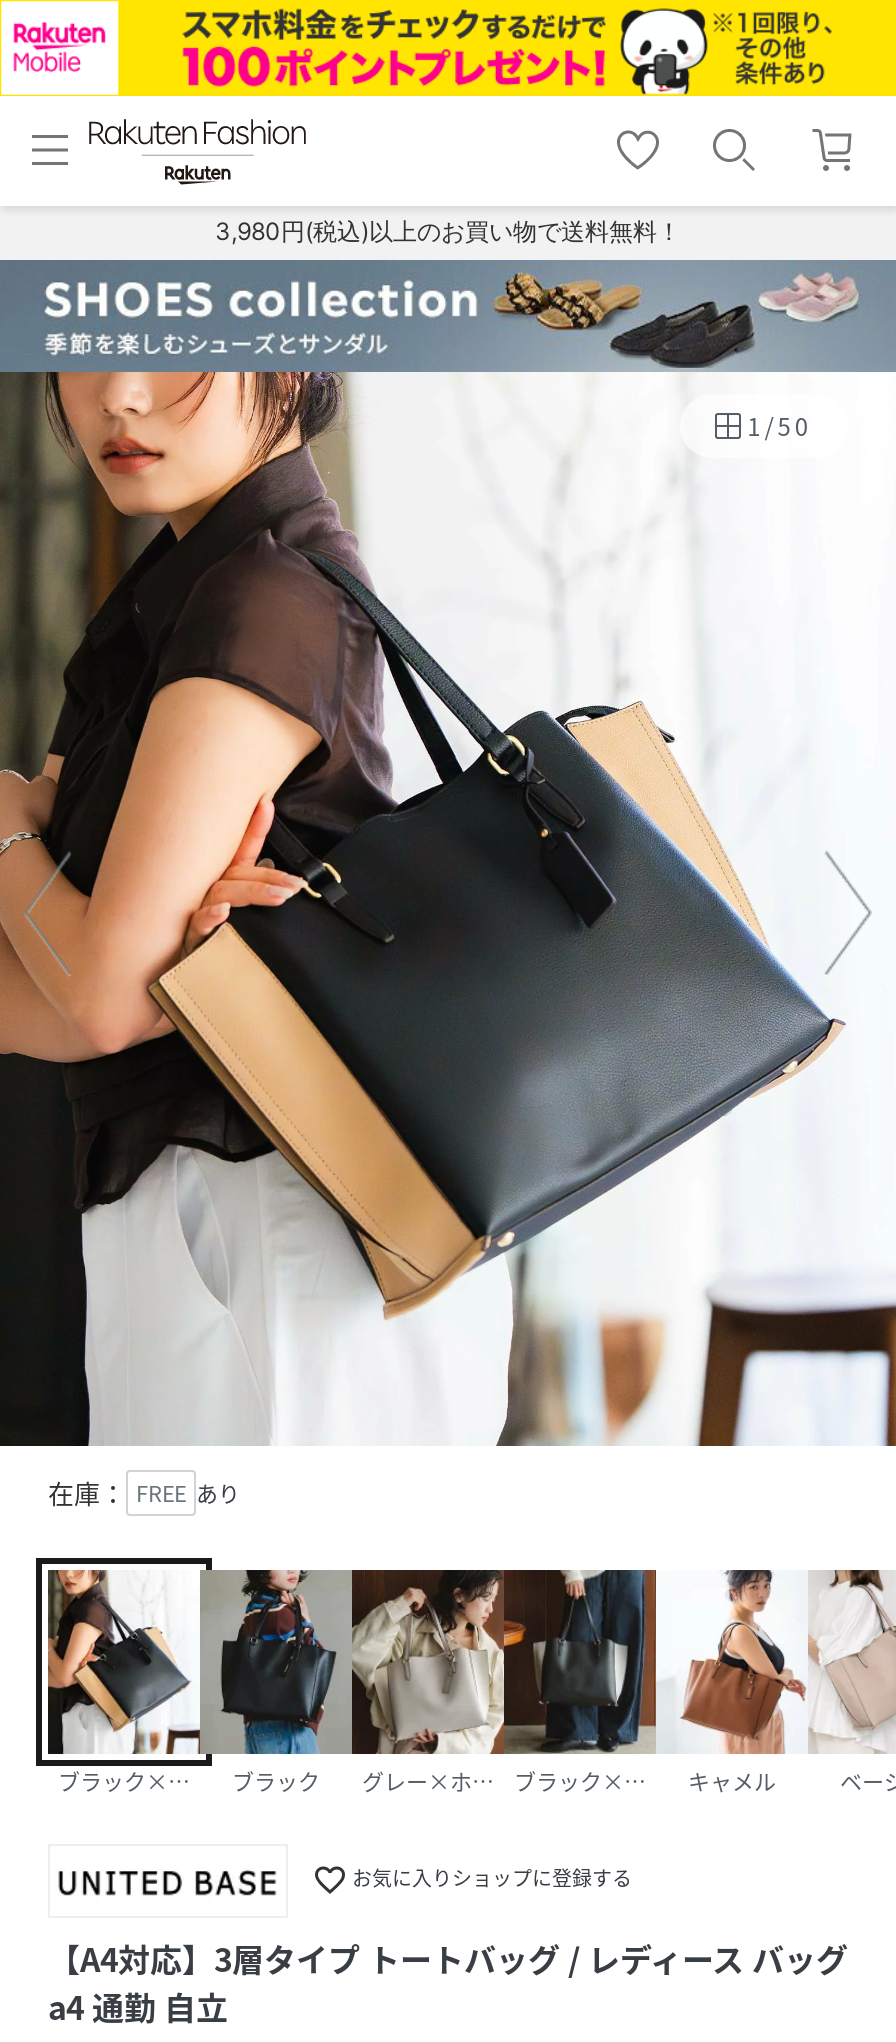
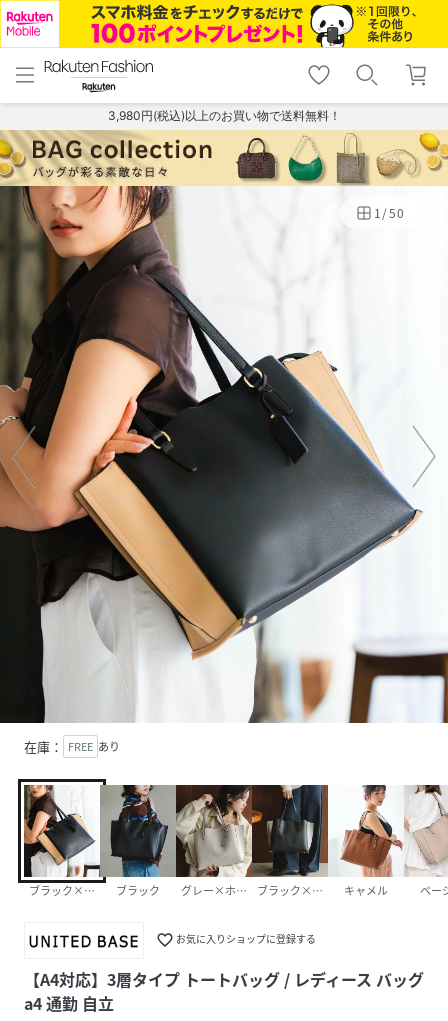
[6,258,890,374] [image] -> [3,130,445,187] [image]

